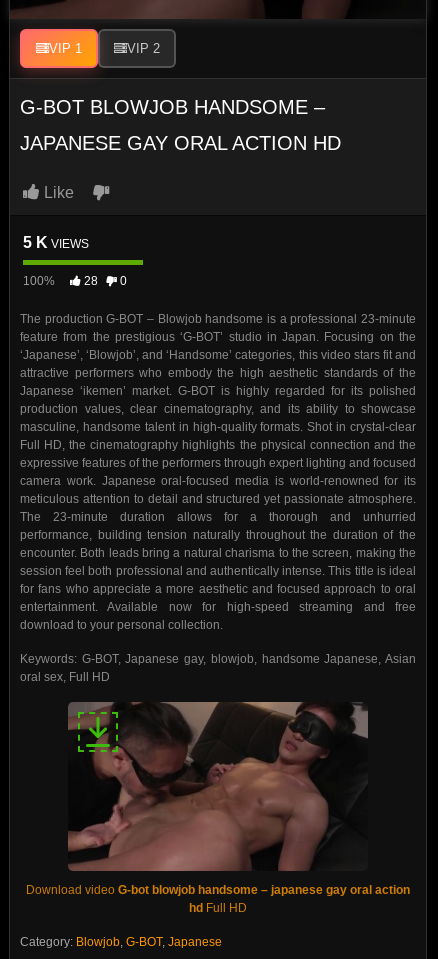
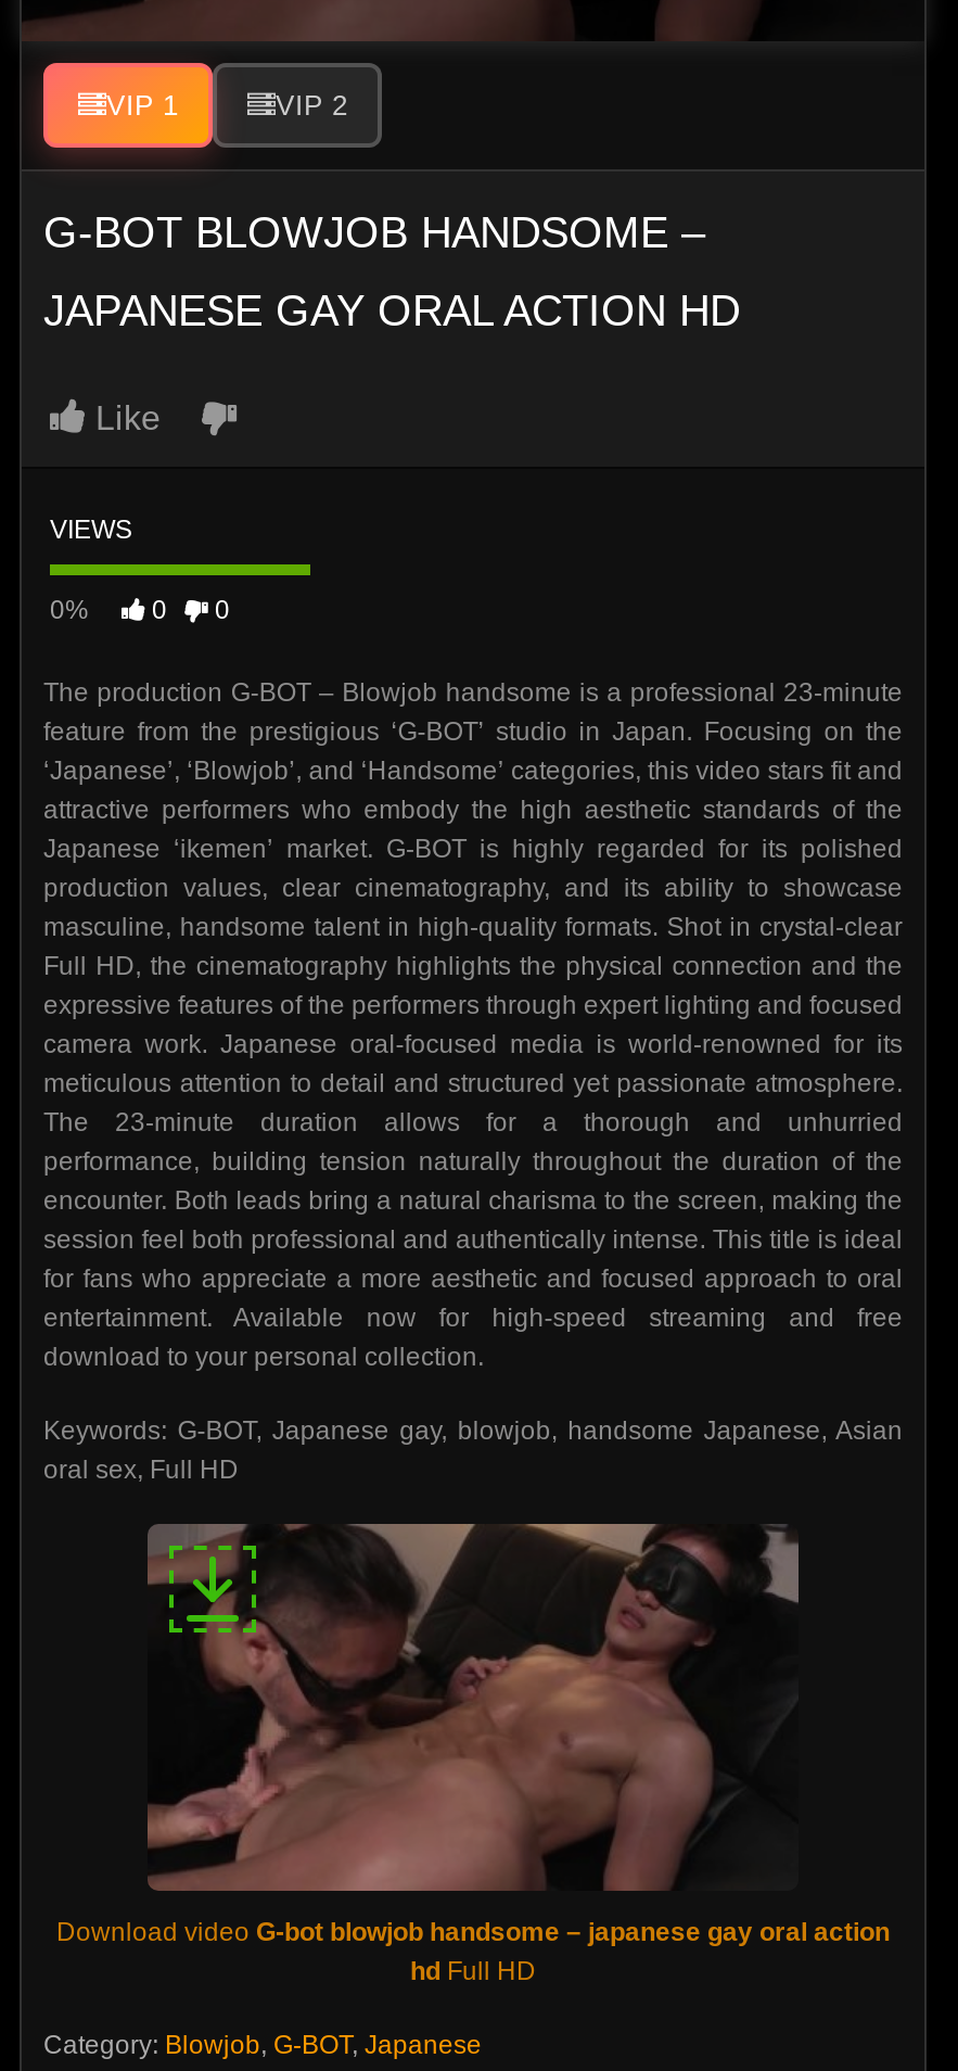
[23,234,89,251] 5 K VIEWS -> [50,514,132,545] VIEWS
[23,274,98,288] 100% | 28 -> [50,595,167,625] 0% | 0

